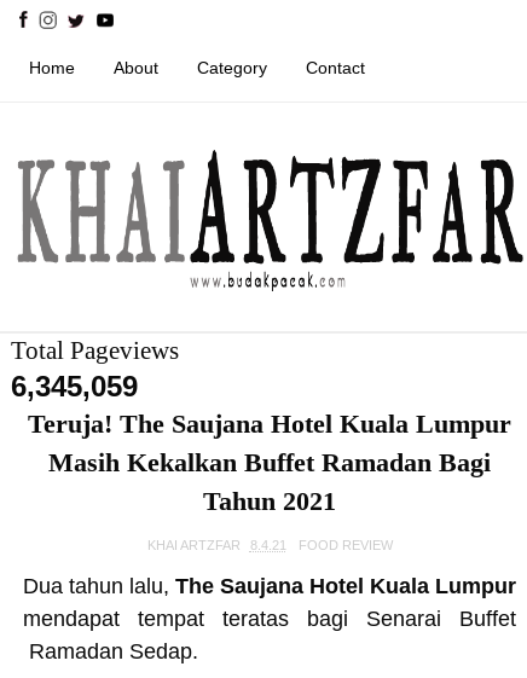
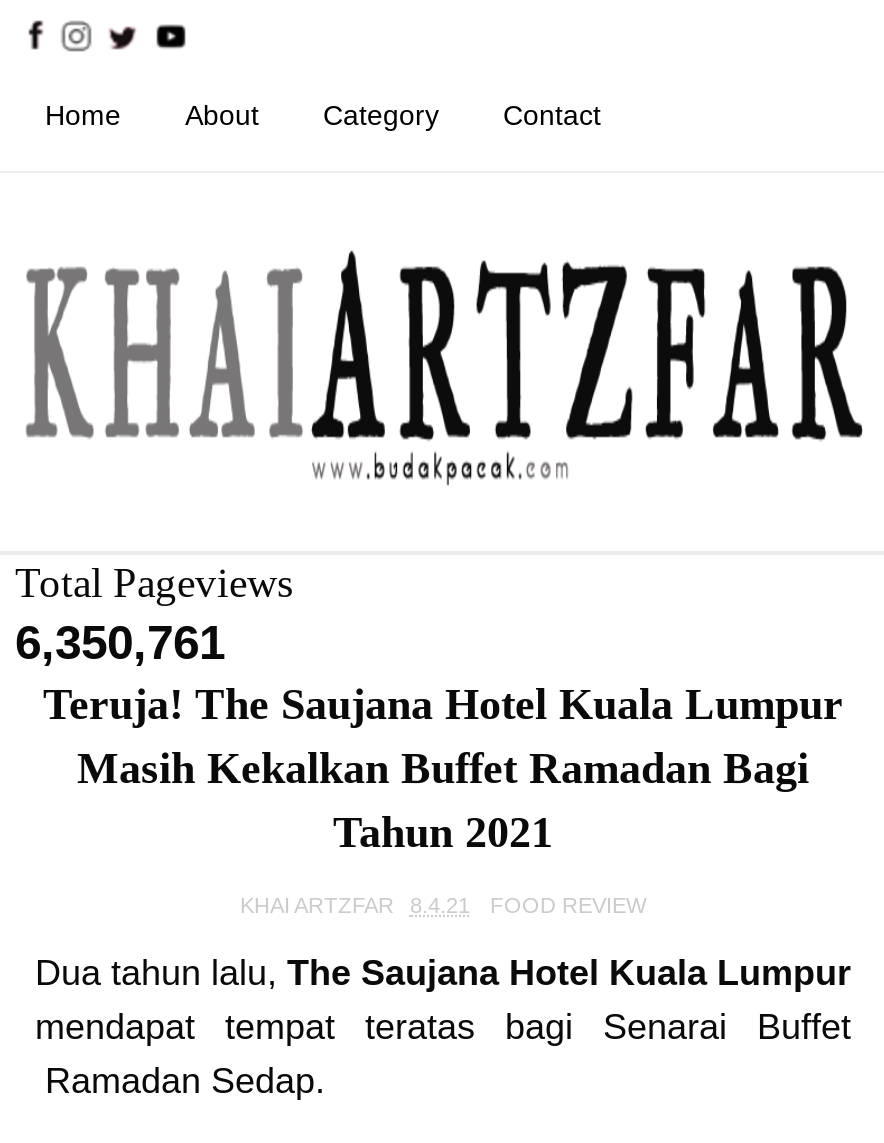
[11,370,138,402] 6,345,059 -> [15,615,225,669] 6,350,761

